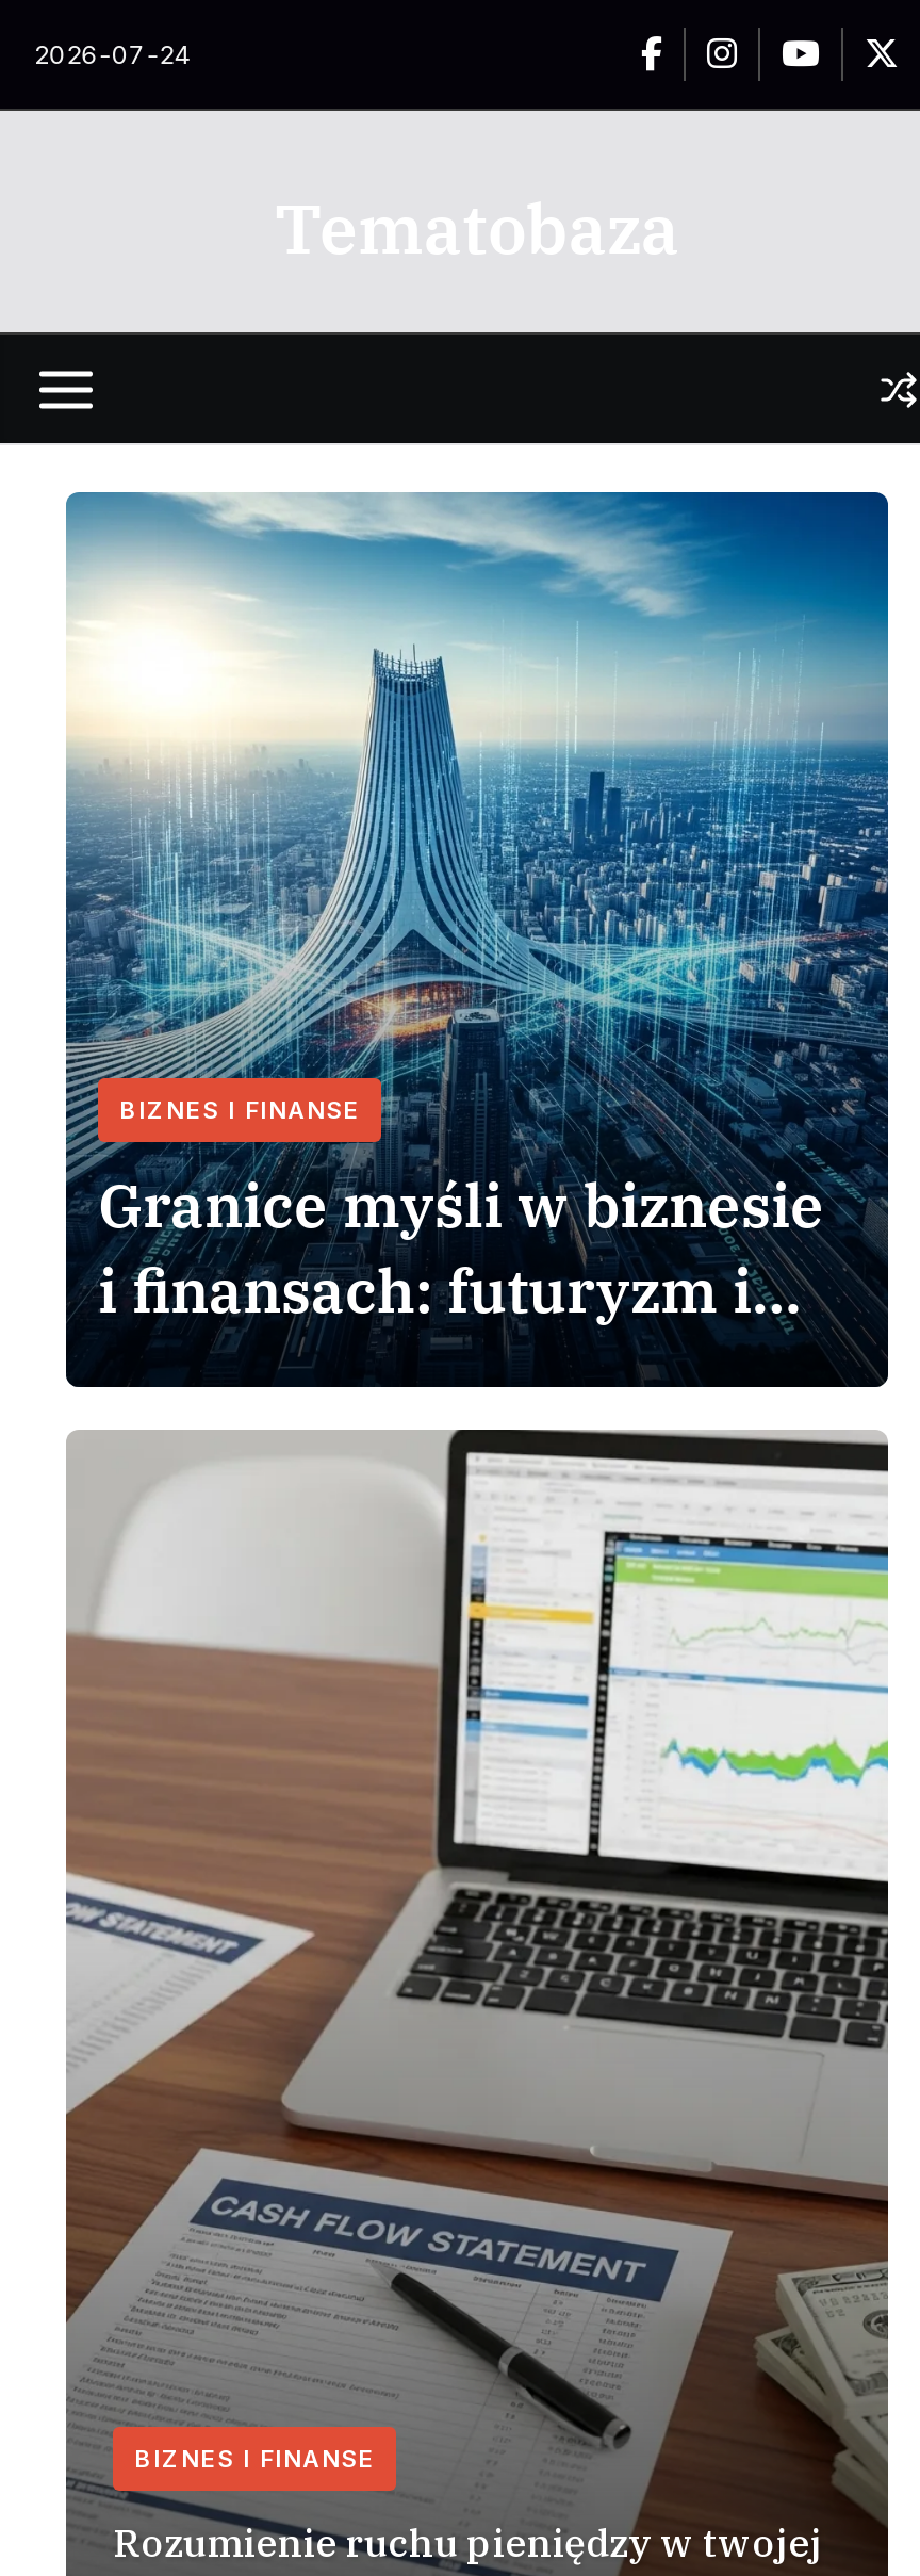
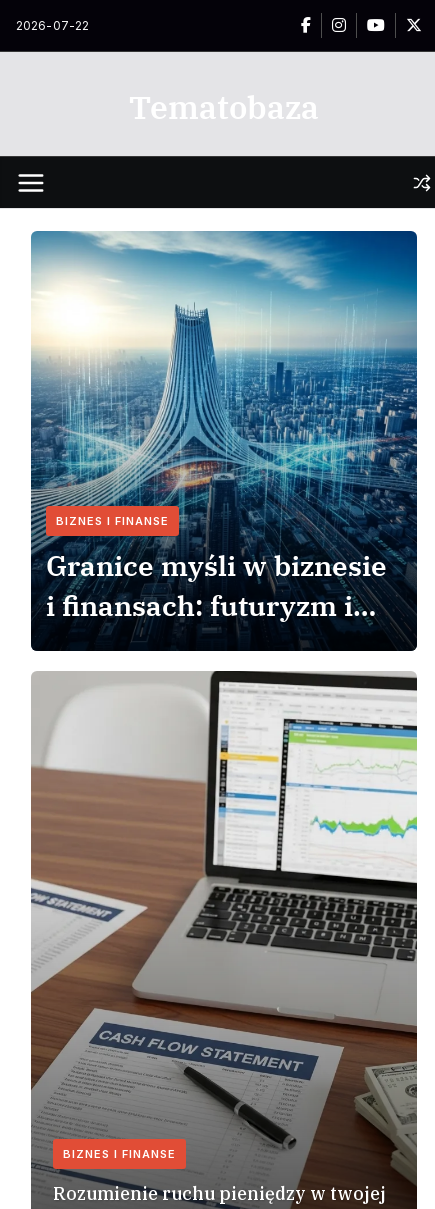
[34,38,192,70] 2026-07-24 -> [16,18,89,33] 2026-07-22

